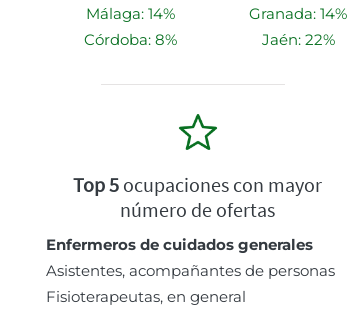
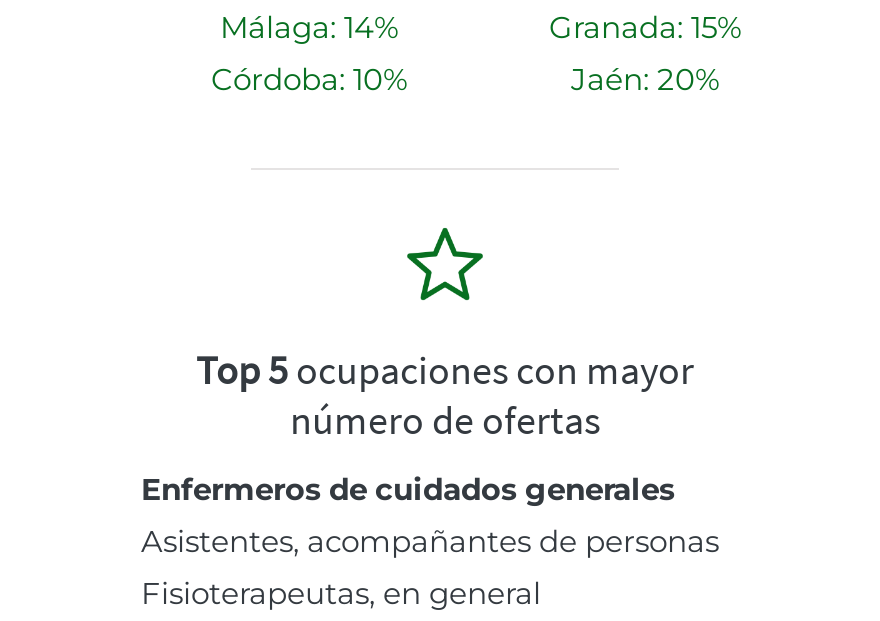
[249,4,347,23] Granada: 14% -> [549,8,741,46] Granada: 15%
[83,30,176,49] Córdoba: 8% -> [211,60,407,98] Córdoba: 10%
[261,30,334,49] Jaén: 22% -> [571,60,719,98] Jaén: 20%

